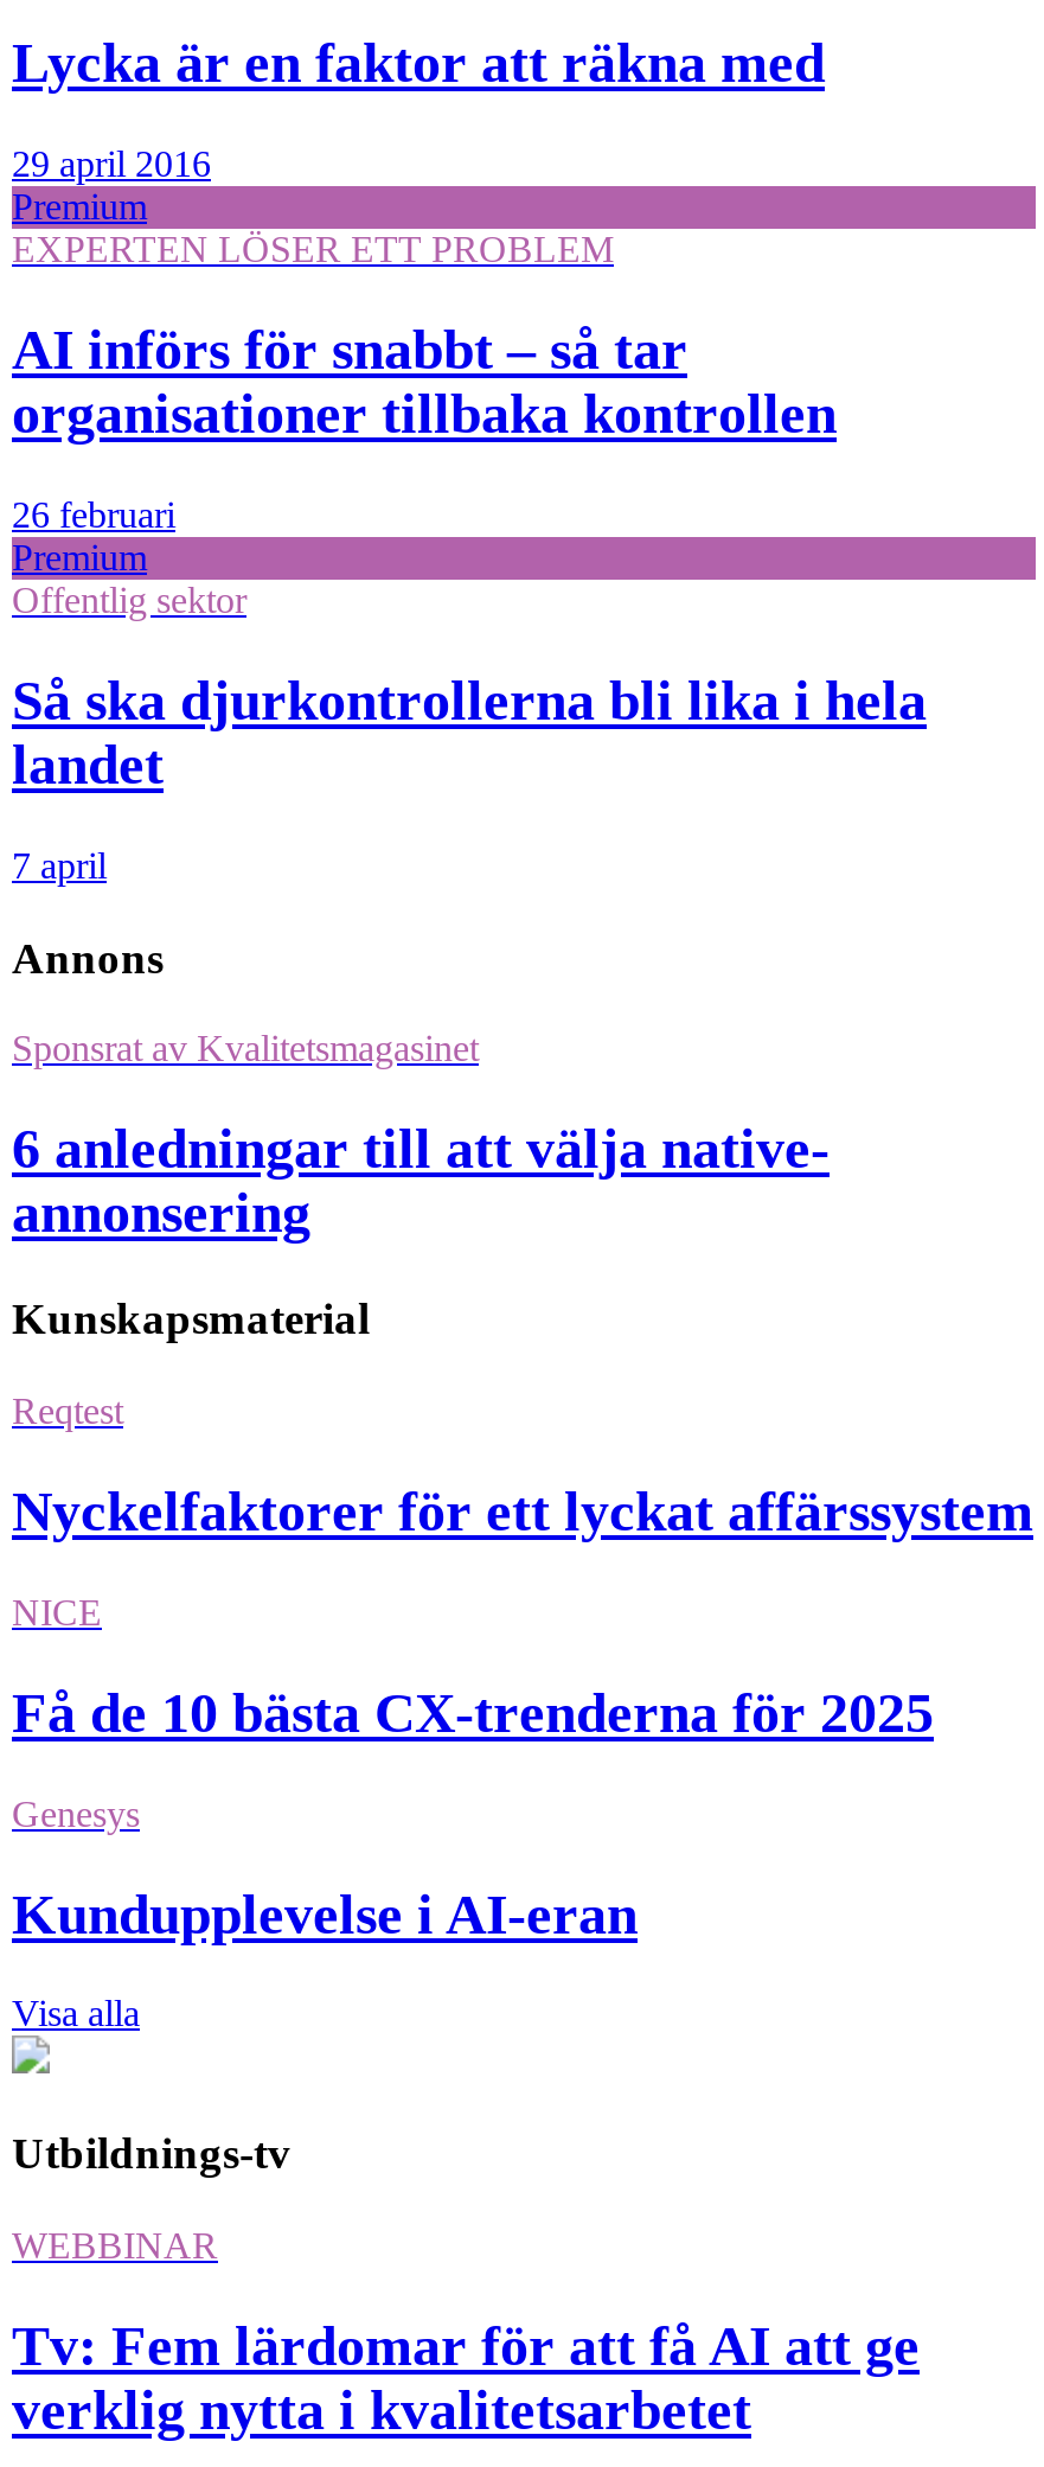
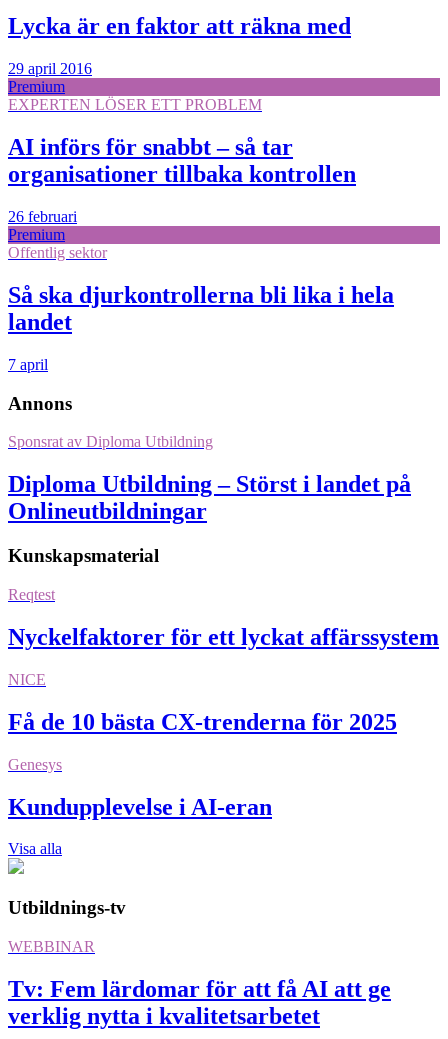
[12,1029,479,1069] Sponsrat av Kvalitetsmagasinet -> [8,433,213,450] Sponsrat av Diploma Utbildning
[12,1119,830,1244] 6 anledningar till att välja native- | annonsering -> [8,471,411,524] Diploma Utbildning – Störst i landet på | Onlineutbildningar

